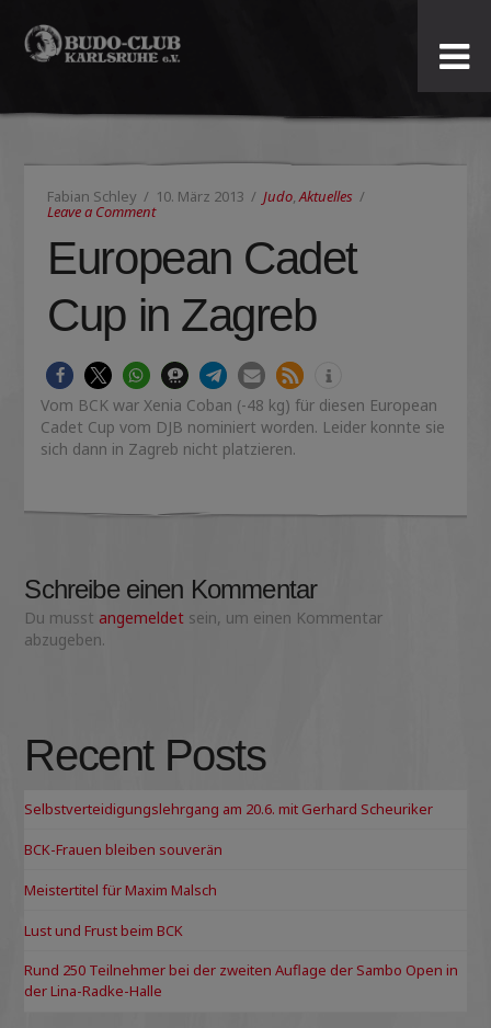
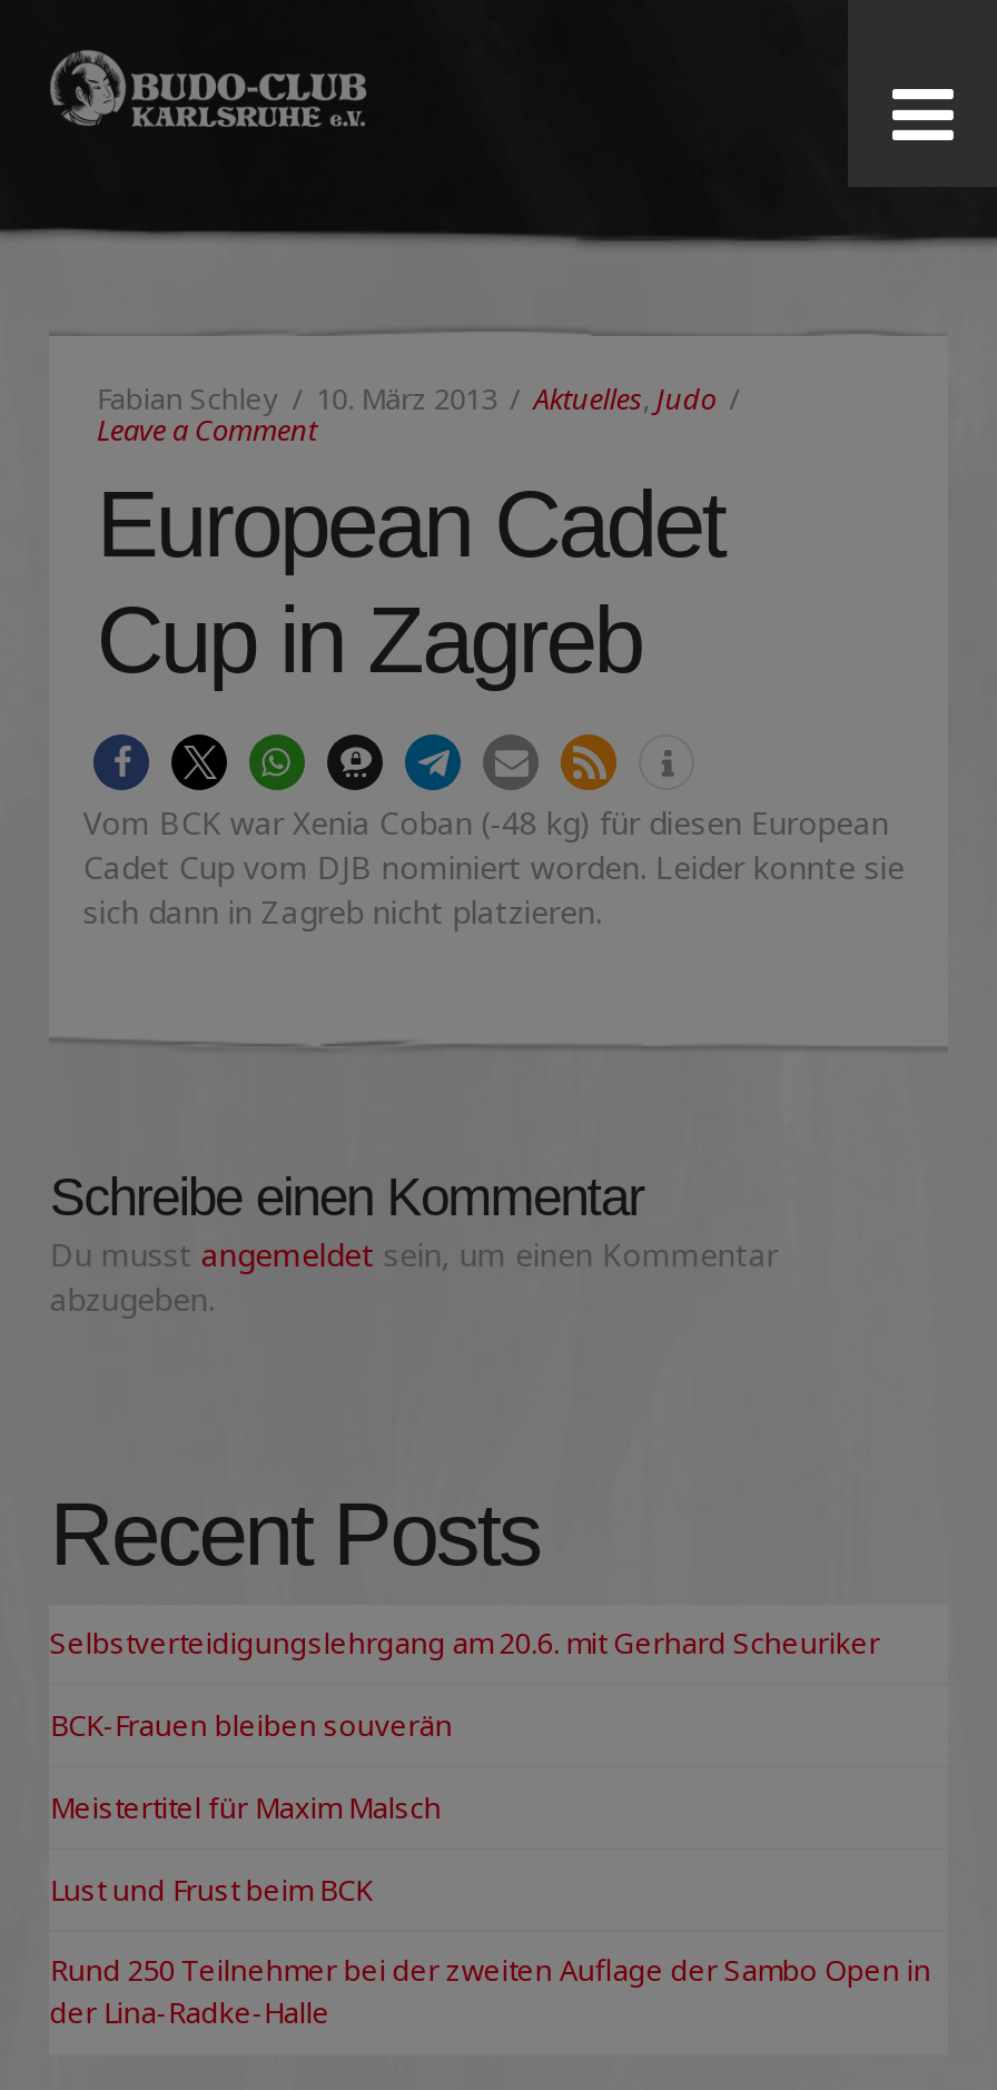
[263,186,353,206] Judo, Aktuelles -> [534,378,716,418] Aktuelles, Judo

